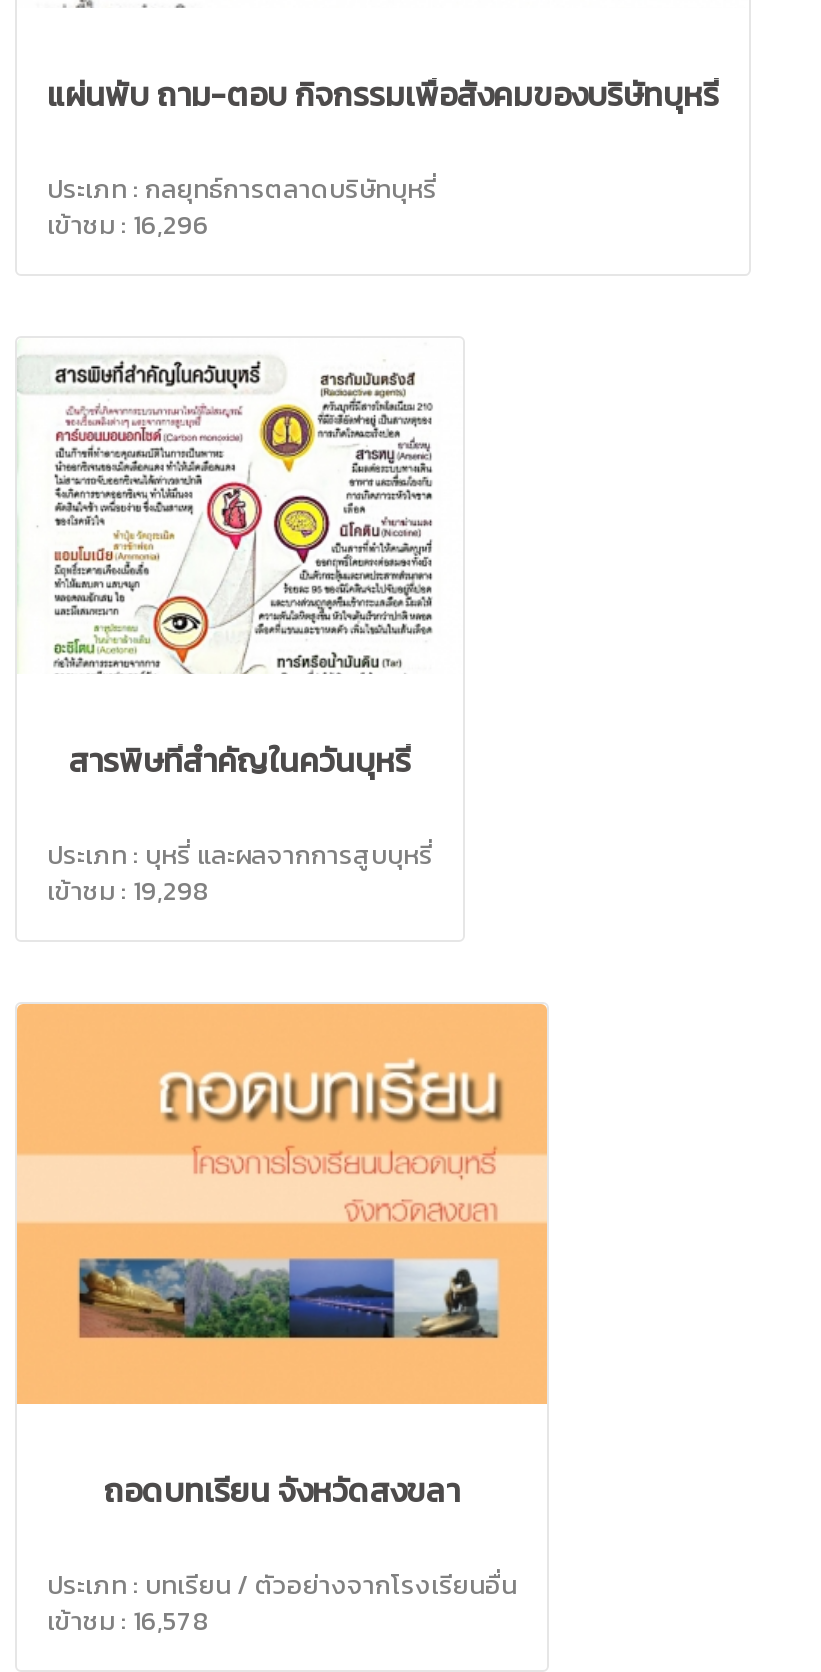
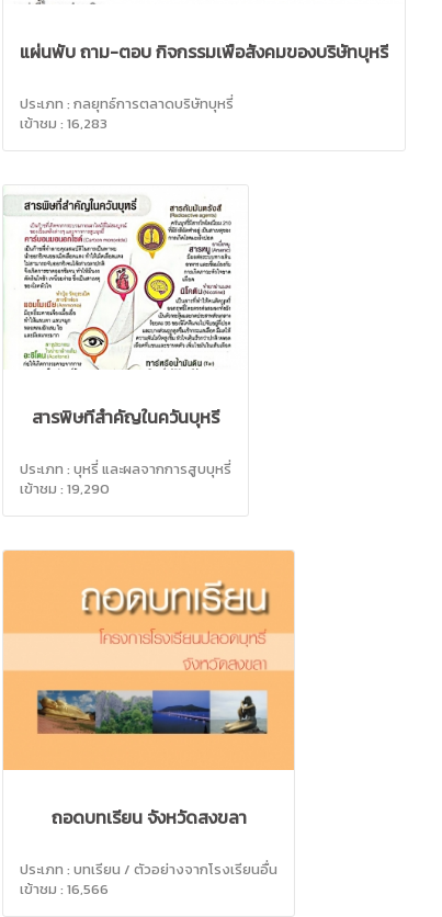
[47,205,209,243] เข้าชม : 16,296 -> [20,113,107,133] เข้าชม : 16,283
[47,872,209,910] เข้าชม : 19,298 -> [20,478,110,499] เข้าชม : 19,290
[47,1601,209,1639] เข้าชม : 16,578 -> [20,878,109,899] เข้าชม : 16,566

